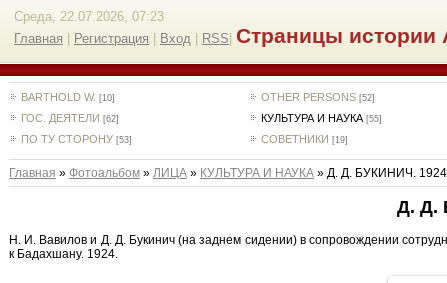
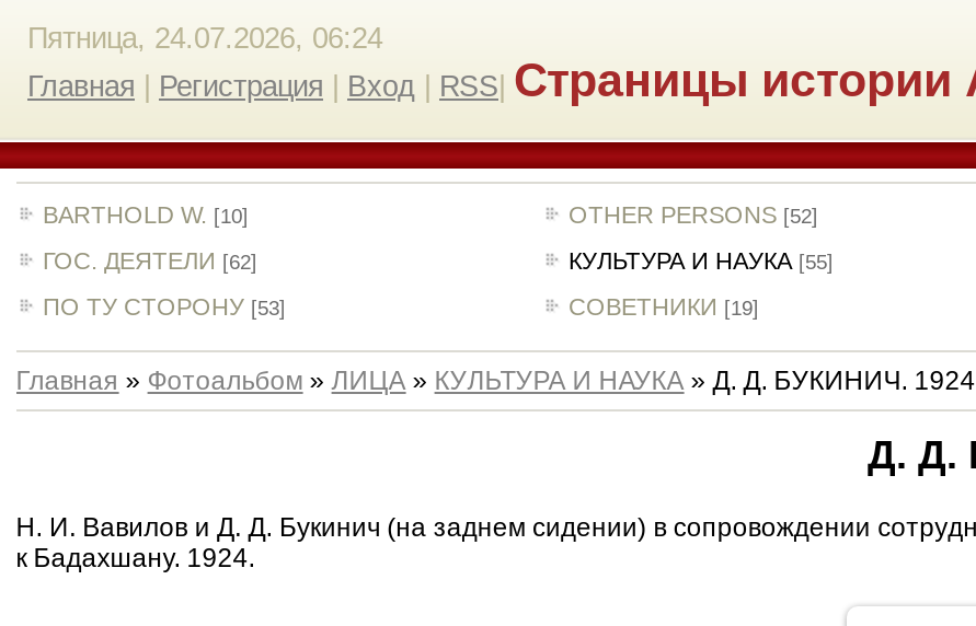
[14,9,164,24] Среда, 22.07.2026, 07:23 -> [27,22,382,55] Пятница, 24.07.2026, 06:24

